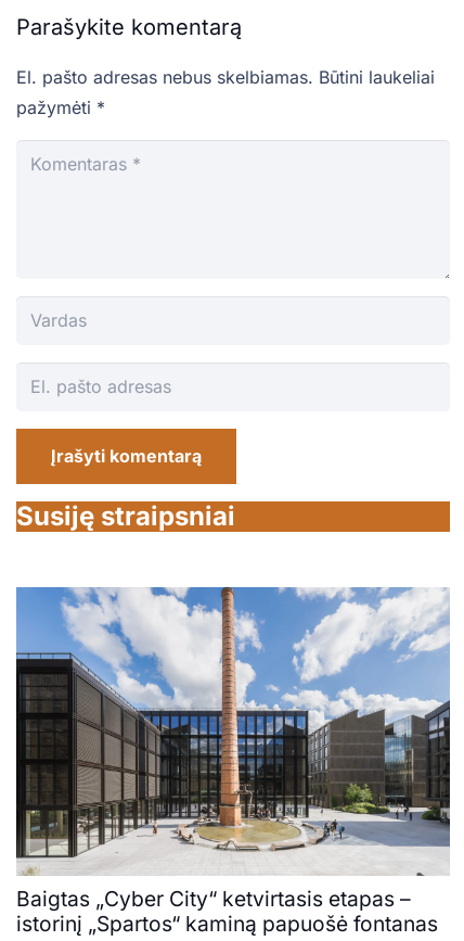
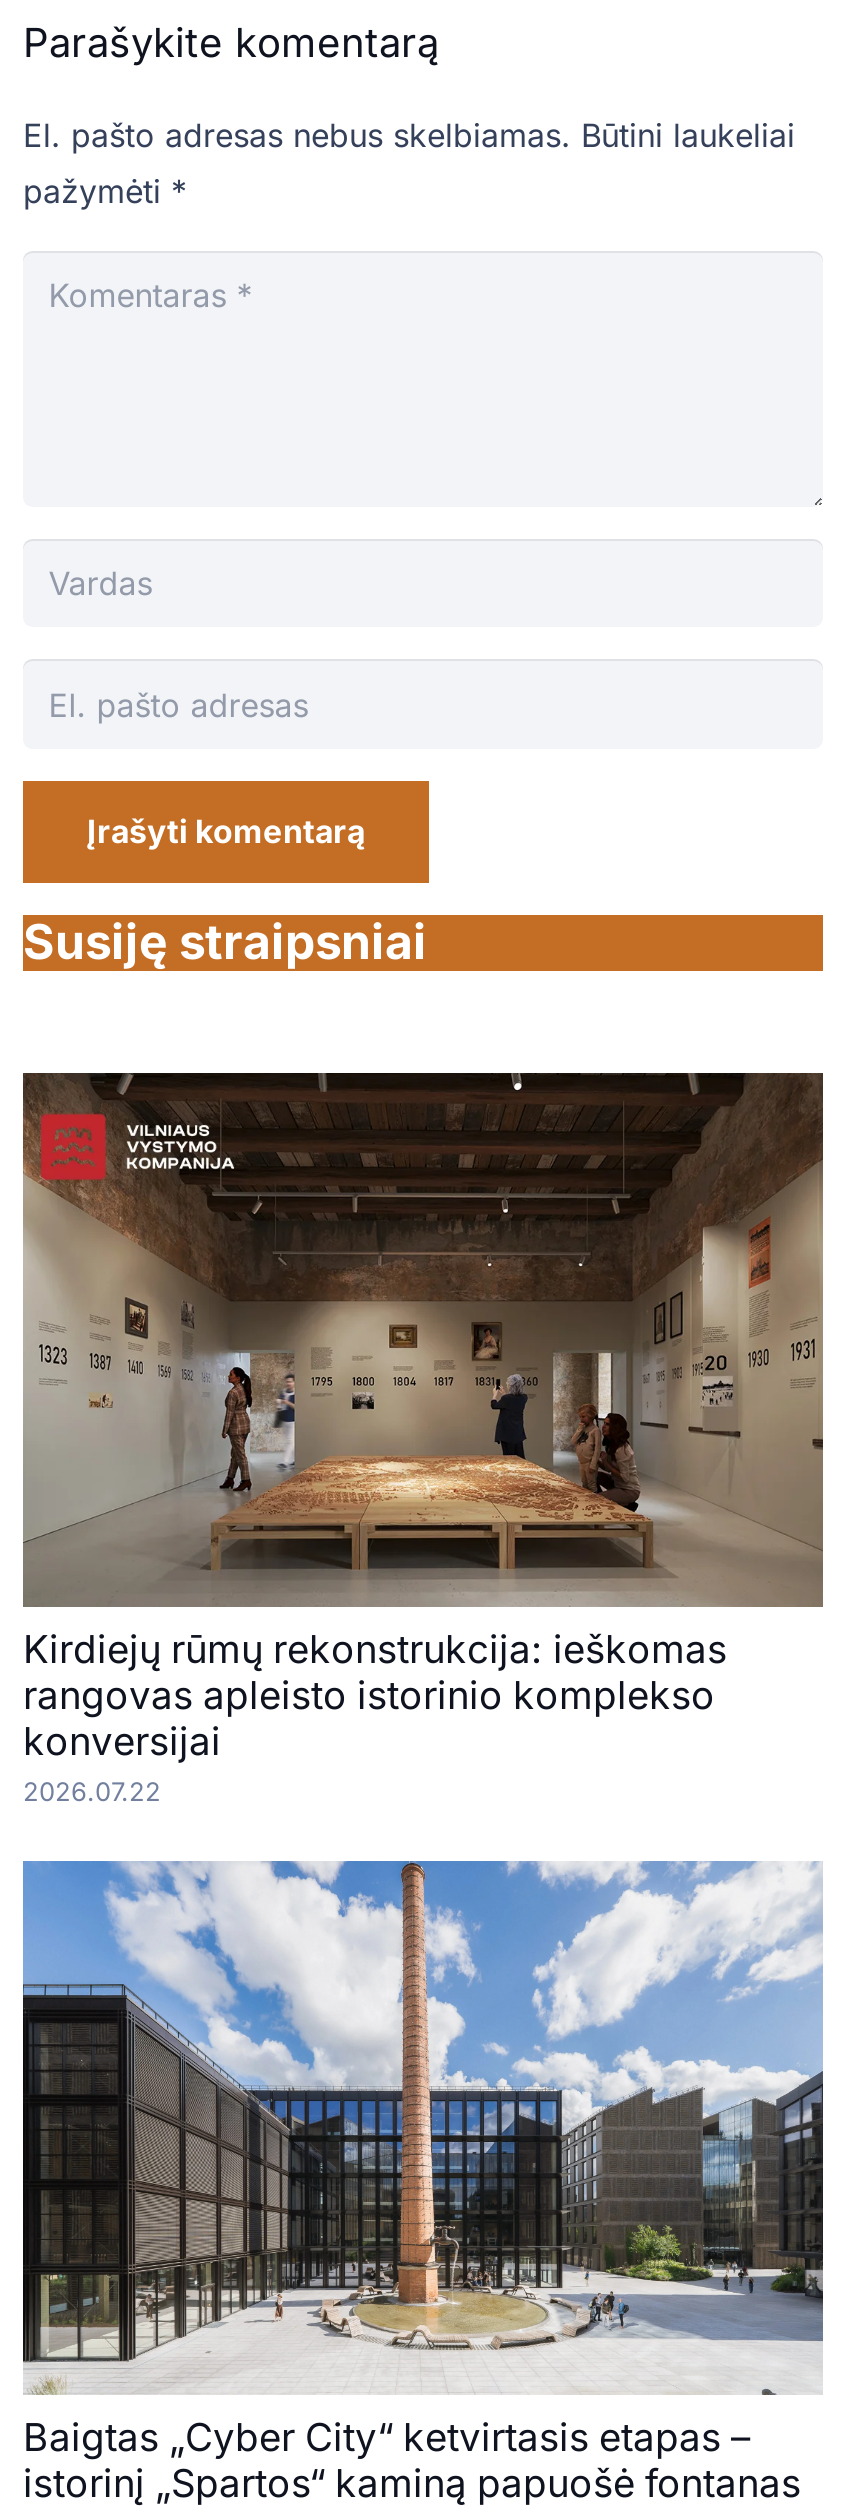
none -> [21,1070,825,1808] [image] | Kirdiejų rūmų rekonstrukcija: ieškomas | rangovas apleisto istorinio komplekso | konversijai | 2026.07.22

